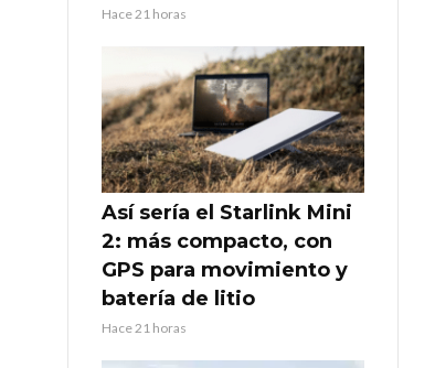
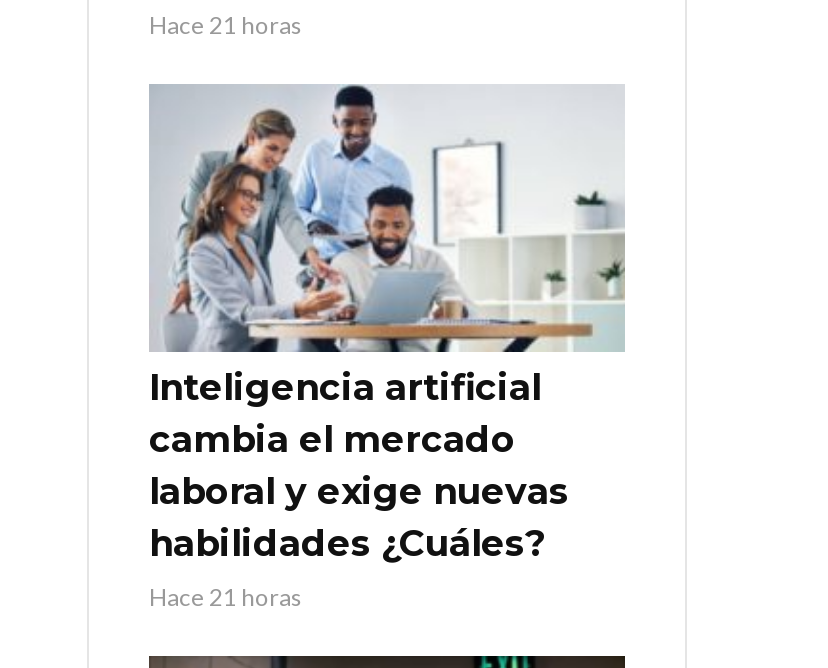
[100,45,365,311] [image] | Así sería el Starlink Mini | 2: más compacto, con | GPS para movimiento y | batería de litio -> [149,84,625,565] [image] | Inteligencia artificial | cambia el mercado | laboral y exige nuevas | habilidades ¿Cuáles?

